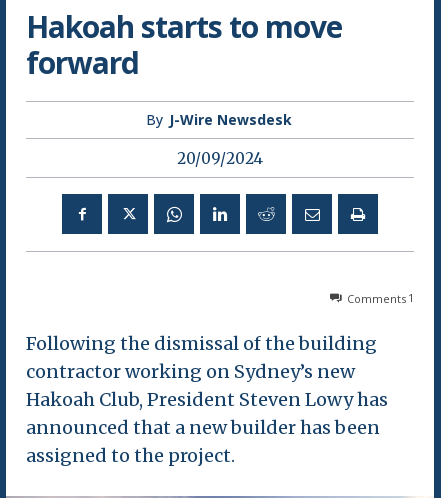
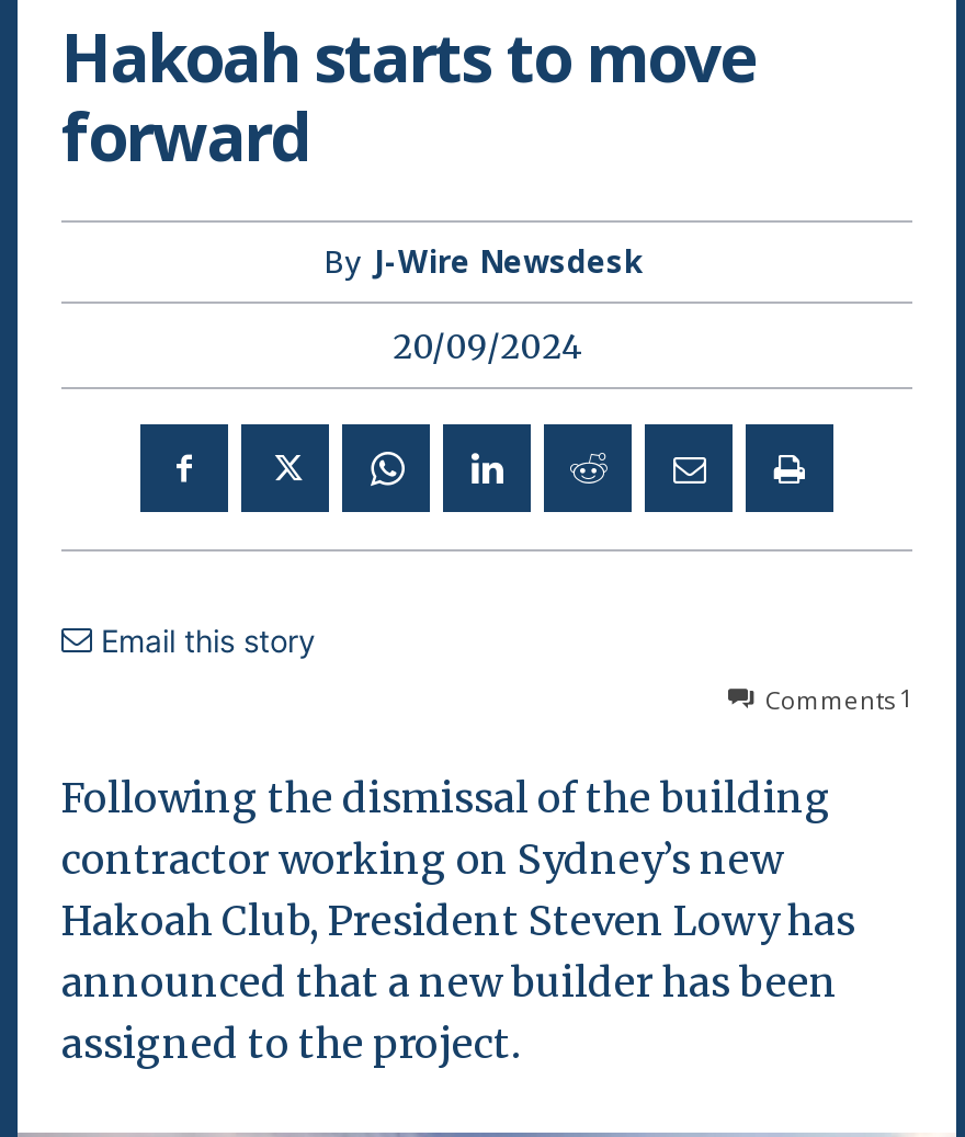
none -> [92,623,316,660] Email this story

